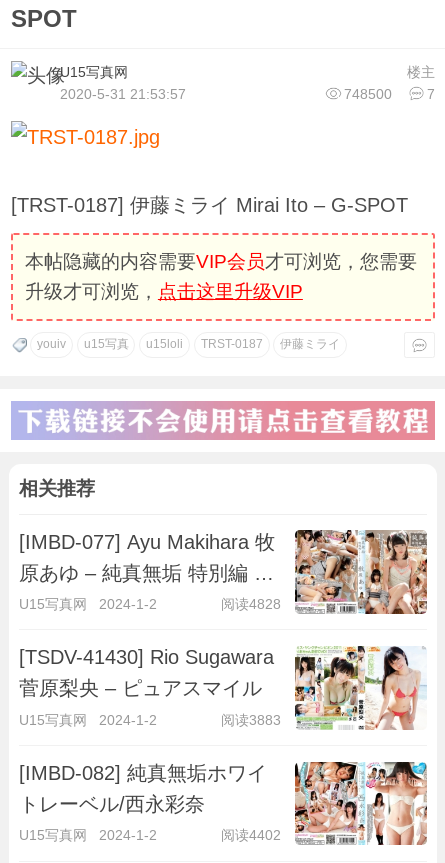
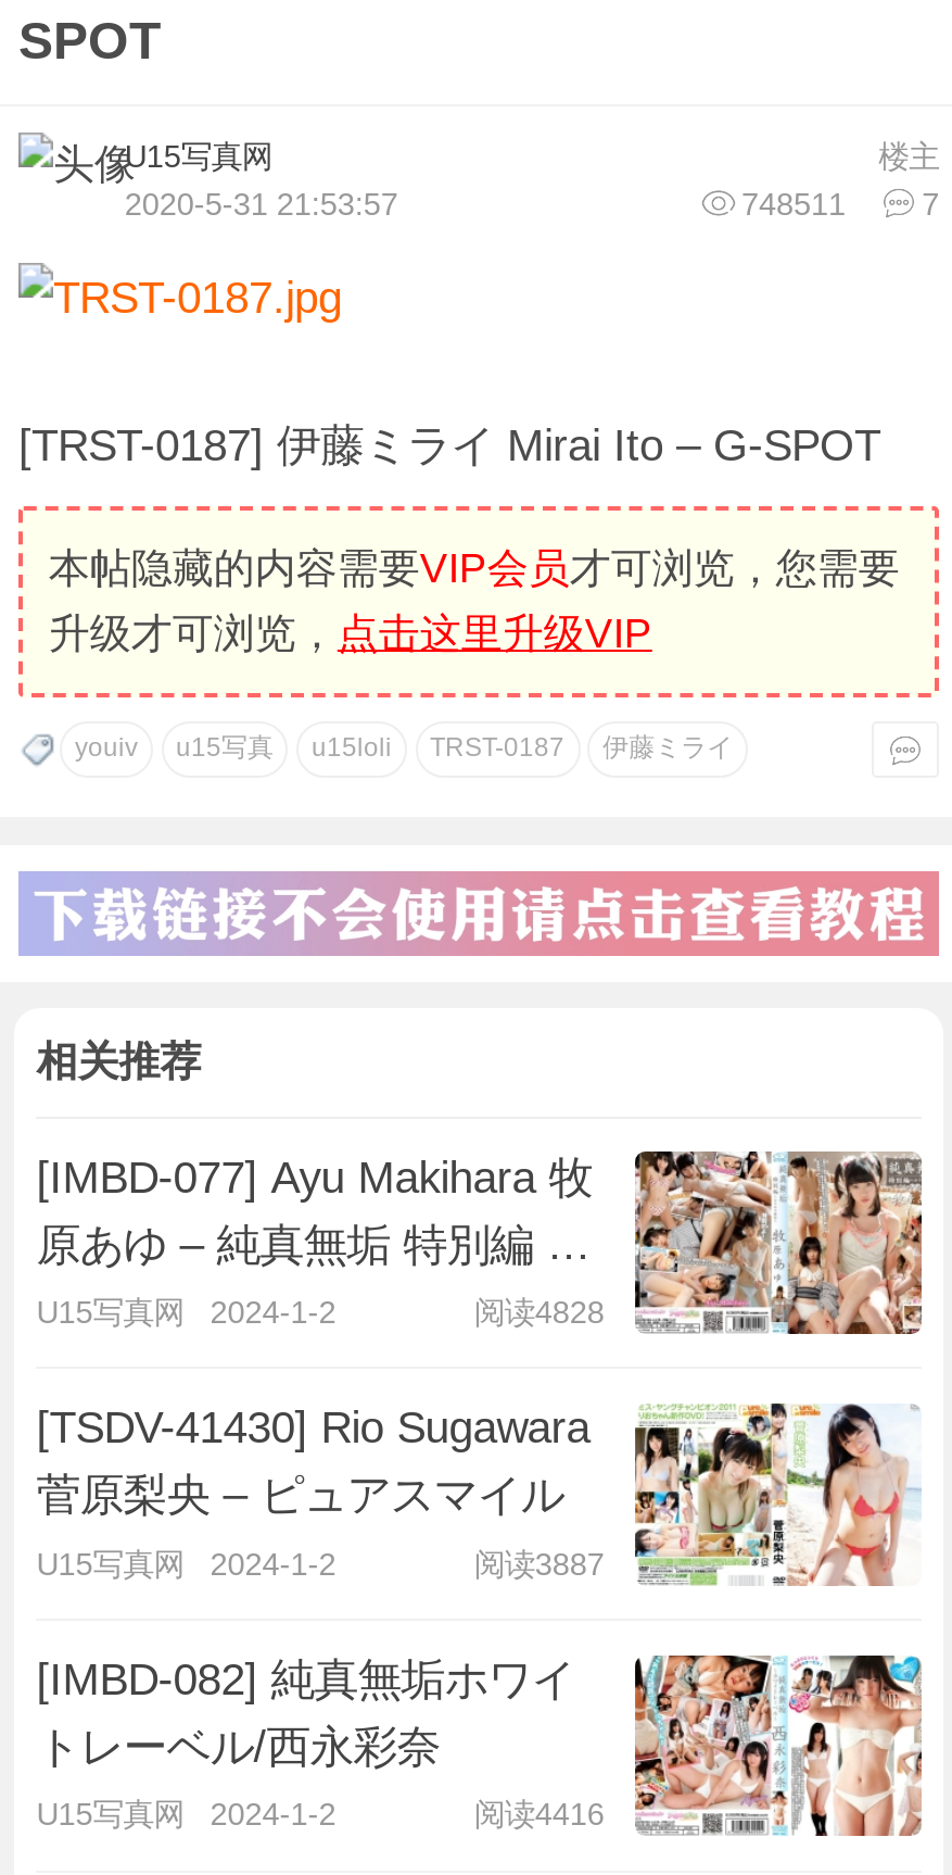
[344,86,435,102] 748500 7 -> [741,186,939,221] 748511 7
[221,712,281,728] 阅读3883 -> [474,1546,604,1581] 阅读3887
[221,827,281,843] 阅读4402 -> [474,1798,604,1832] 阅读4416

